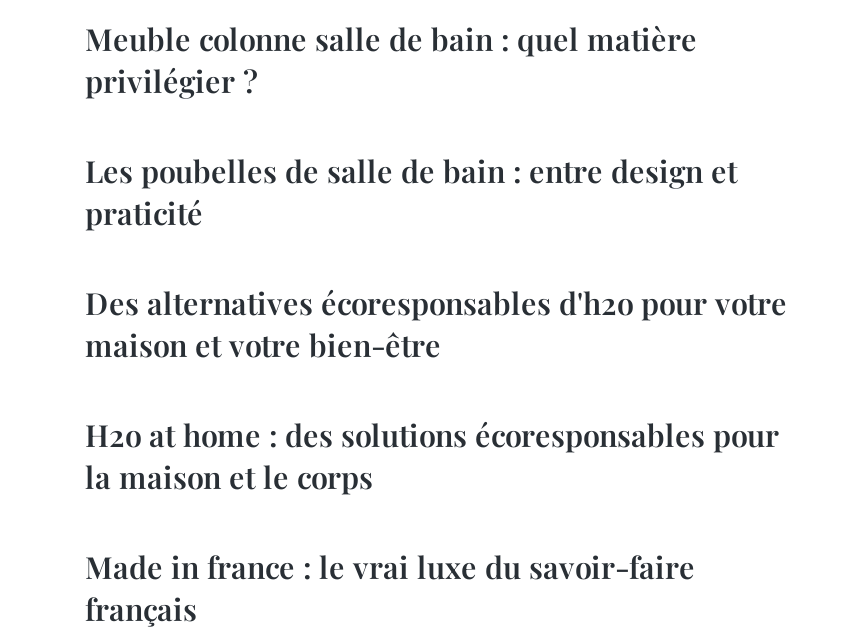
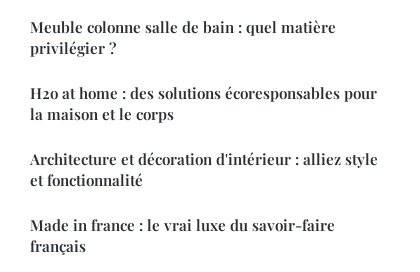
[85,150,787,364] Les poubelles de salle de bain : entre design et | praticité | Des alternatives écoresponsables d'h2o pour votre | maison et votre bien-être -> none
moved [85,414,779,496] -> [30,83,377,124]: H2o at home : des solutions écoresponsables pour | la maison et le corps
none -> [30,149,378,190] Architecture et décoration d'intérieur : alliez style | et fonctionnalité

